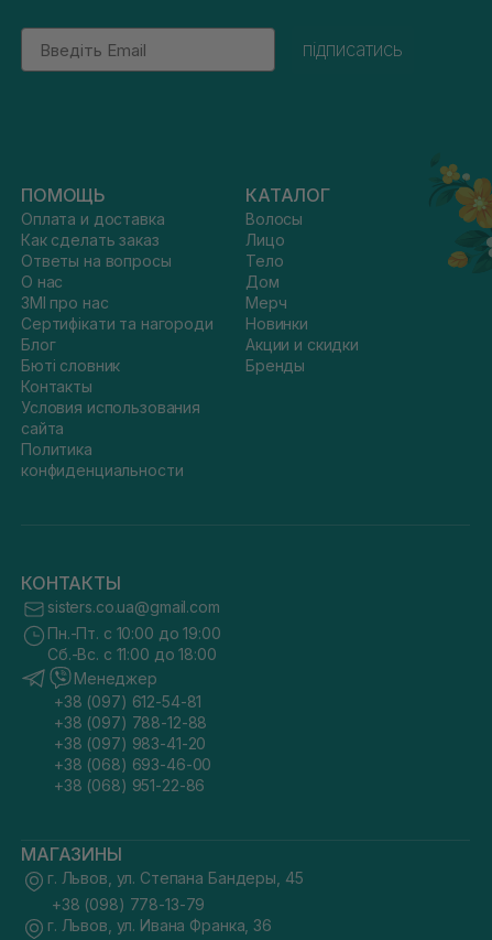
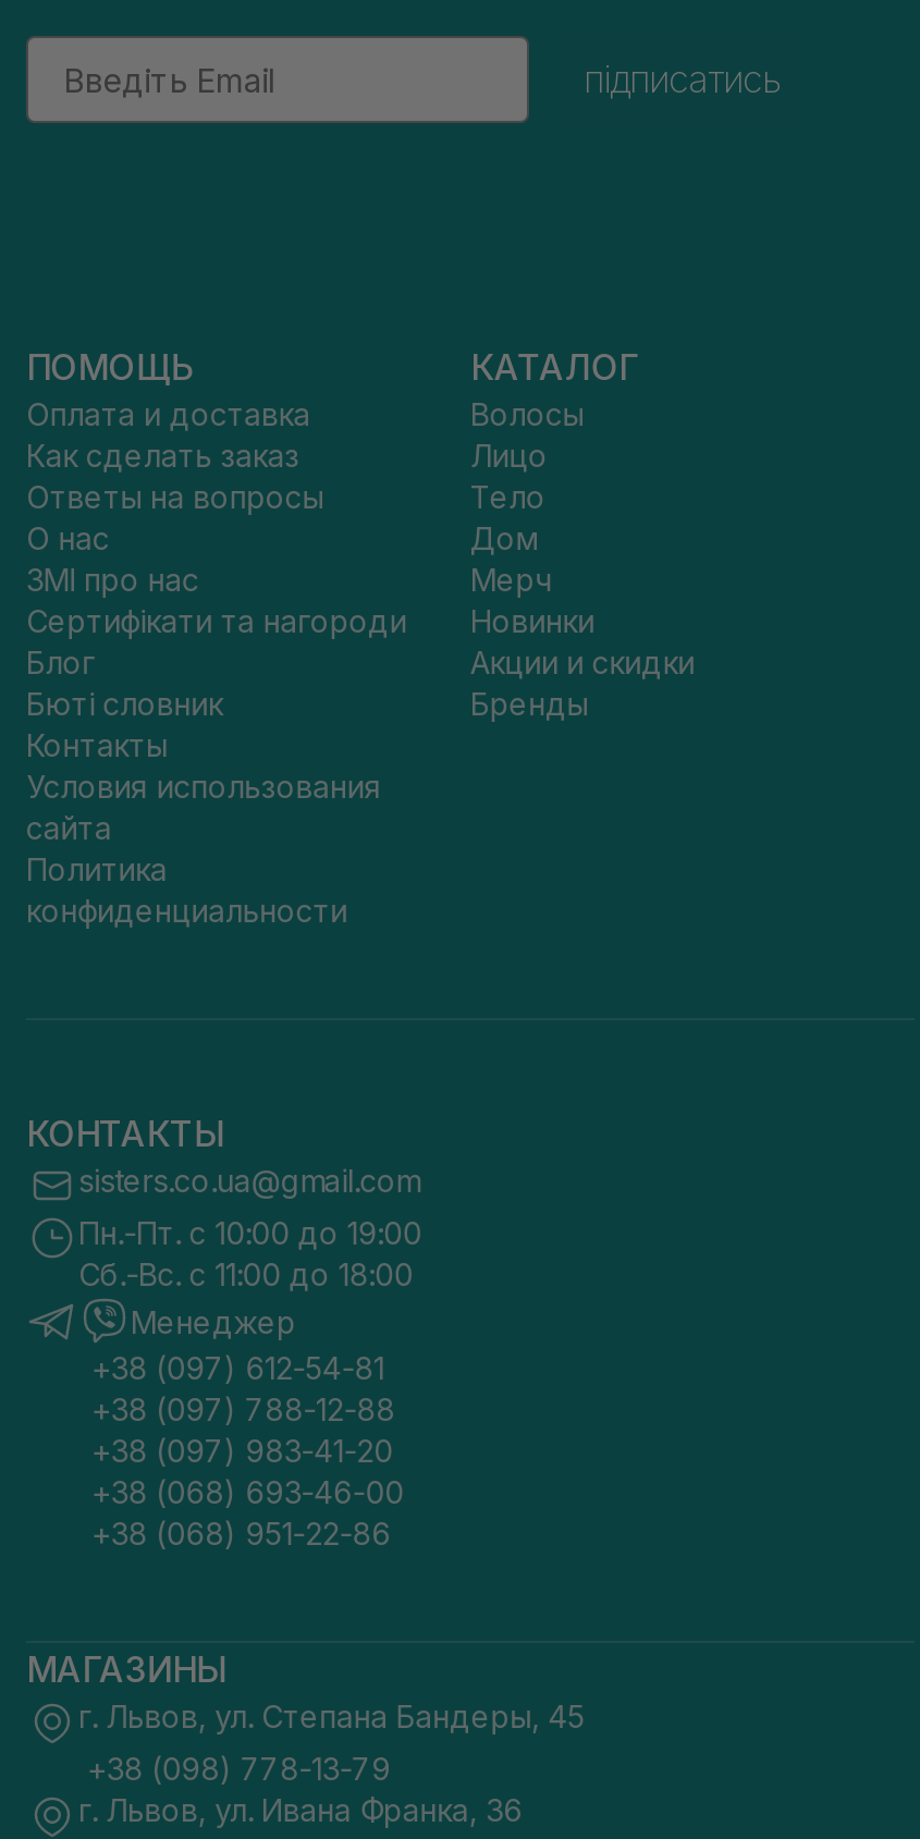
[431,160,489,272] [image] -> none

